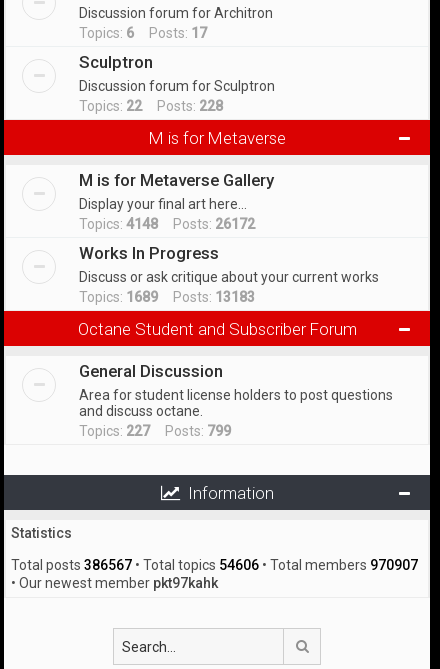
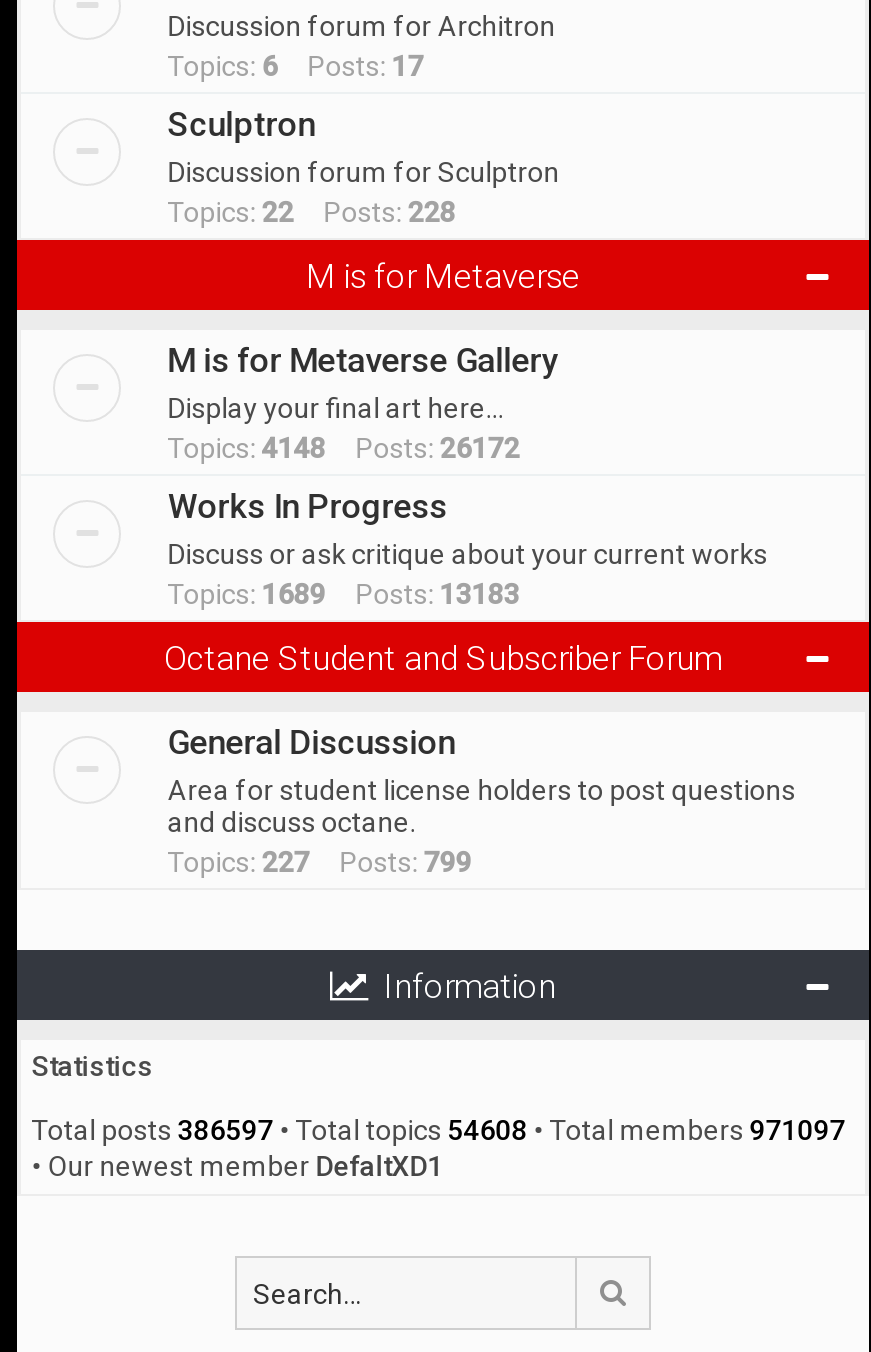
[11,557,418,573] Total posts 386567 • Total topics 54606 • Total members 970907 -> [31,1114,845,1146] Total posts 386597 • Total topics 54608 • Total members 971097
[11,575,218,591] • Our newest member pkt97kahk -> [31,1150,443,1182] • Our newest member DefaltXD1

